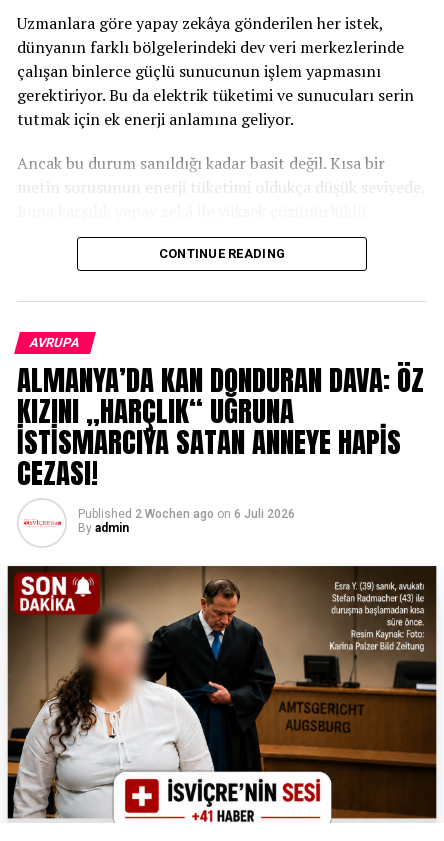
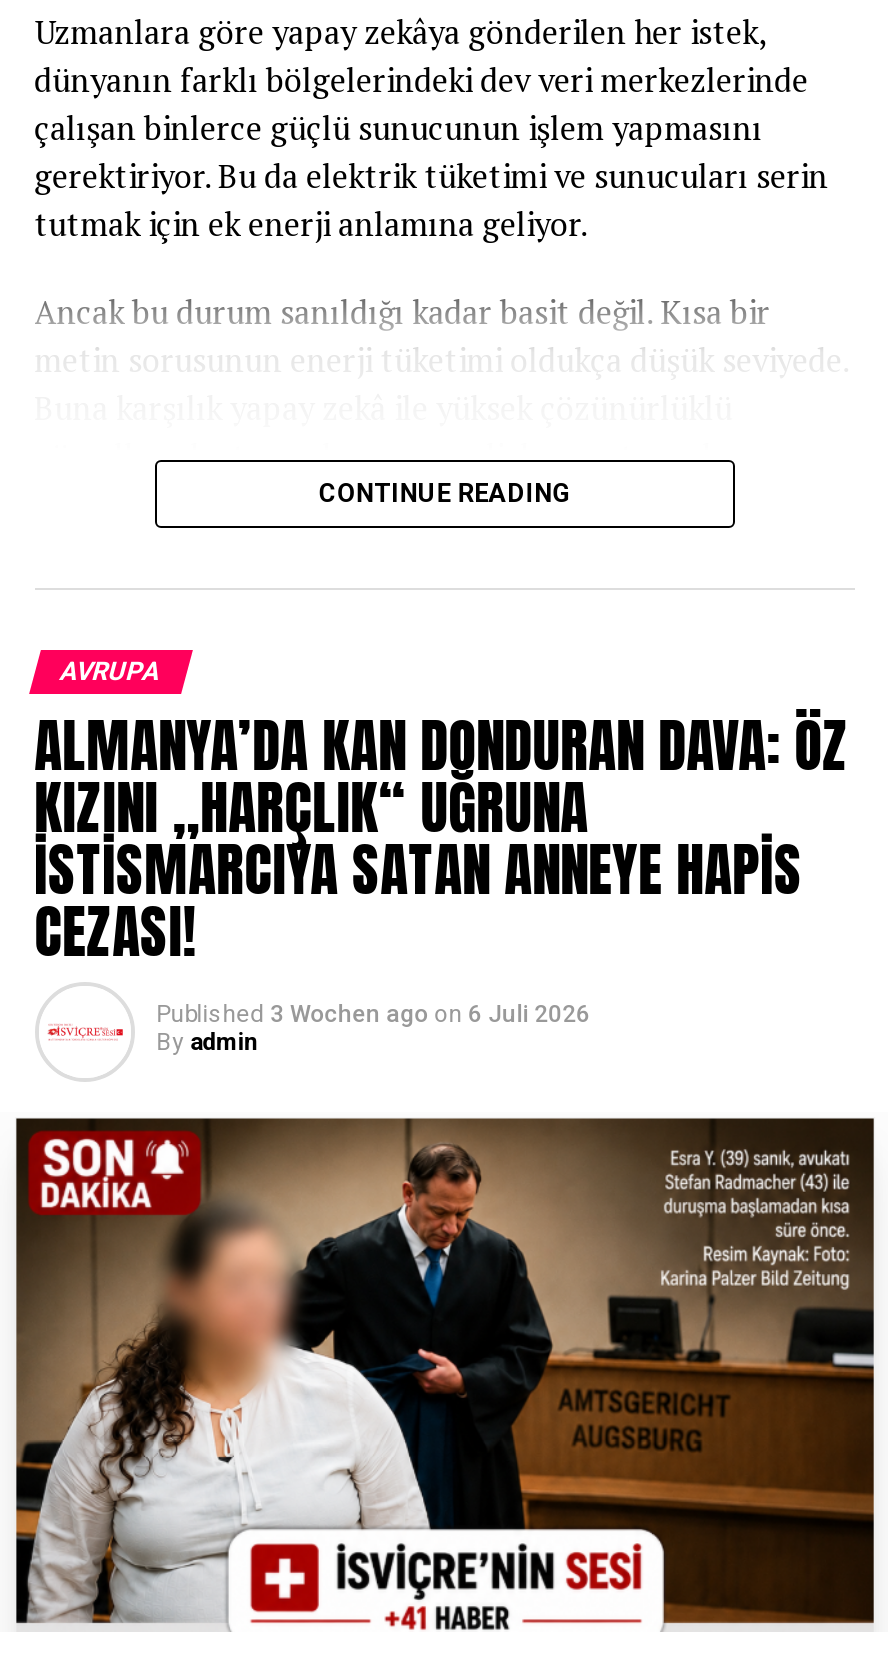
[78,507,295,521] Published 2 Wochen ago on 6 Juli 2026 -> [156,1001,590,1029] Published 3 Wochen ago on 6 Juli 2026

